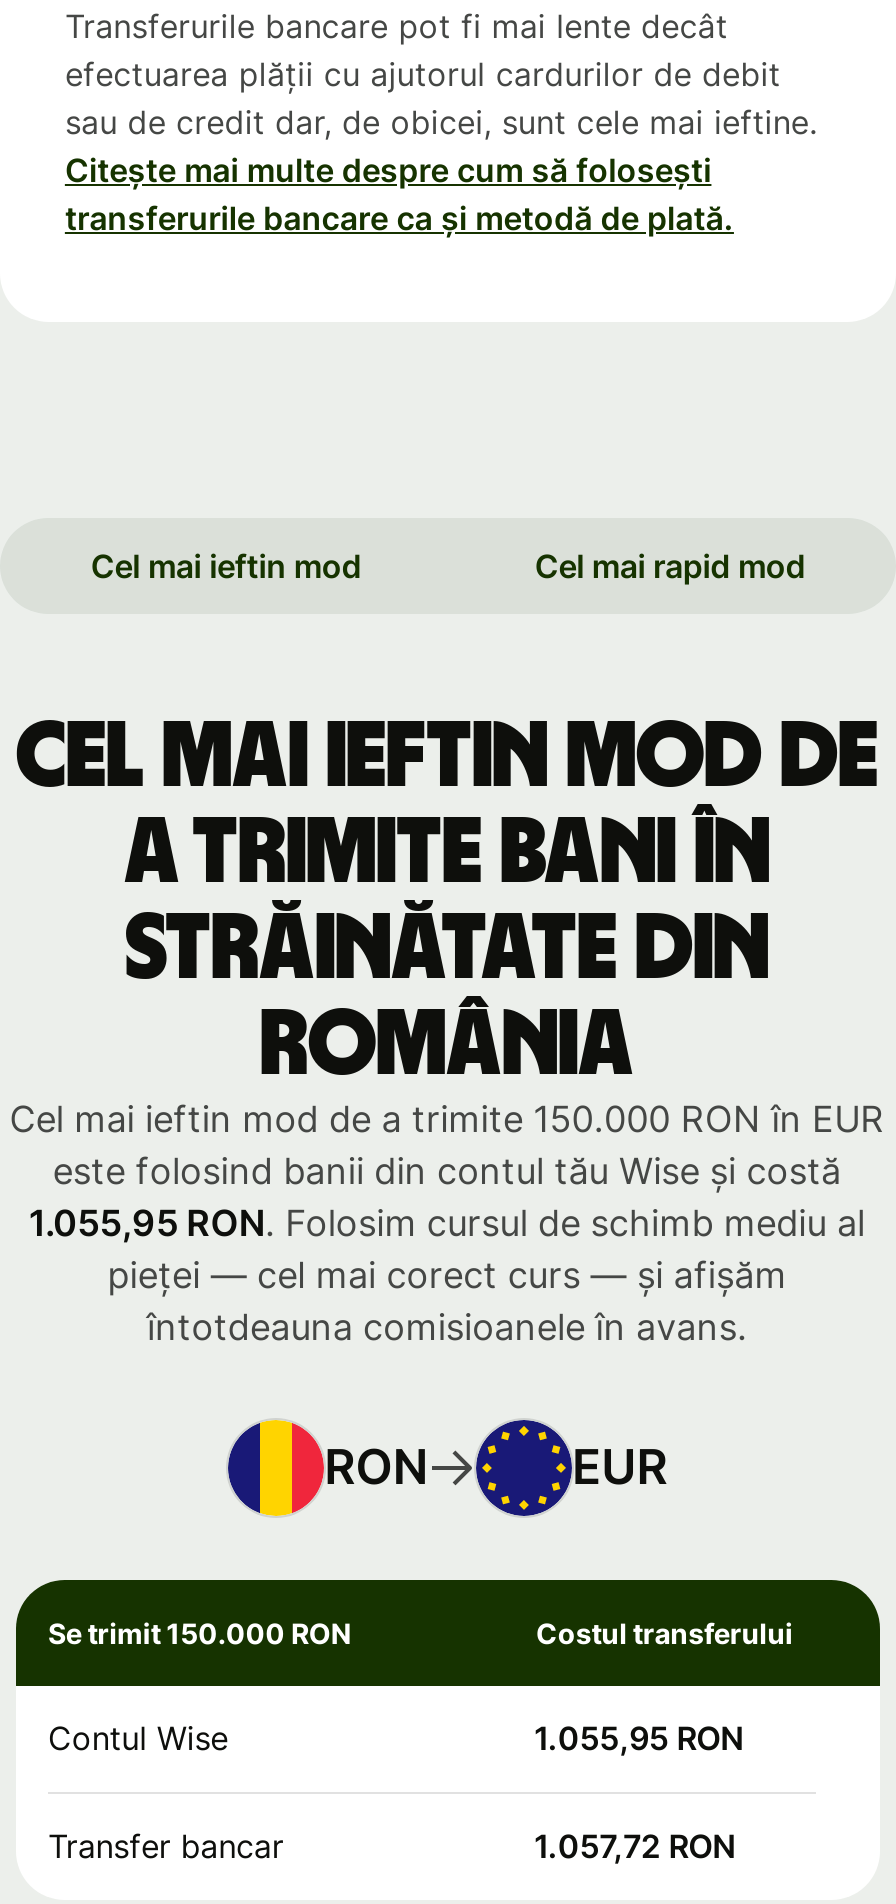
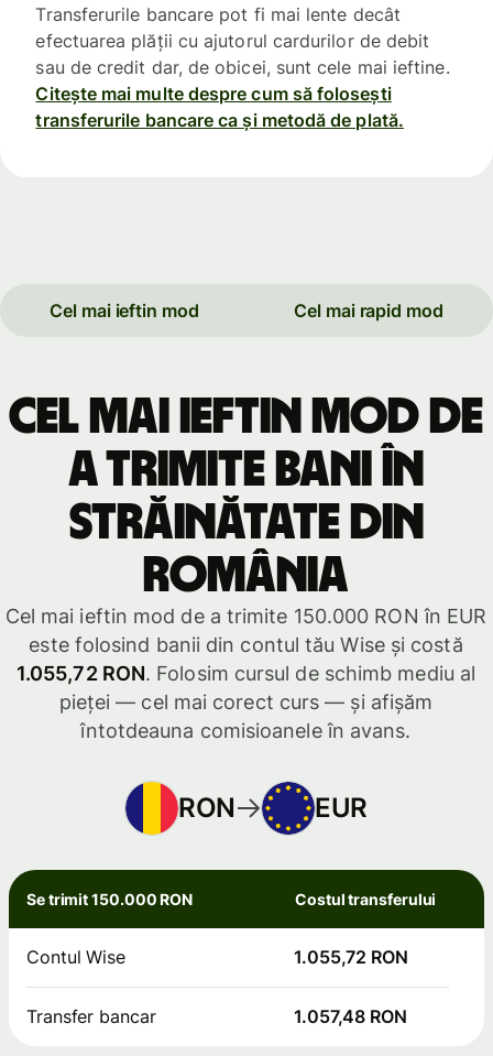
[29,1202,865,1244] 1.055,95 RON. Folosim cursul de schimb mediu al -> [16,662,476,685] 1.055,72 RON. Folosim cursul de schimb mediu al
[534,1718,744,1758] 1.055,95 RON -> [294,946,408,968] 1.055,72 RON
[534,1826,736,1866] 1.057,72 RON -> [294,1005,407,1027] 1.057,48 RON

